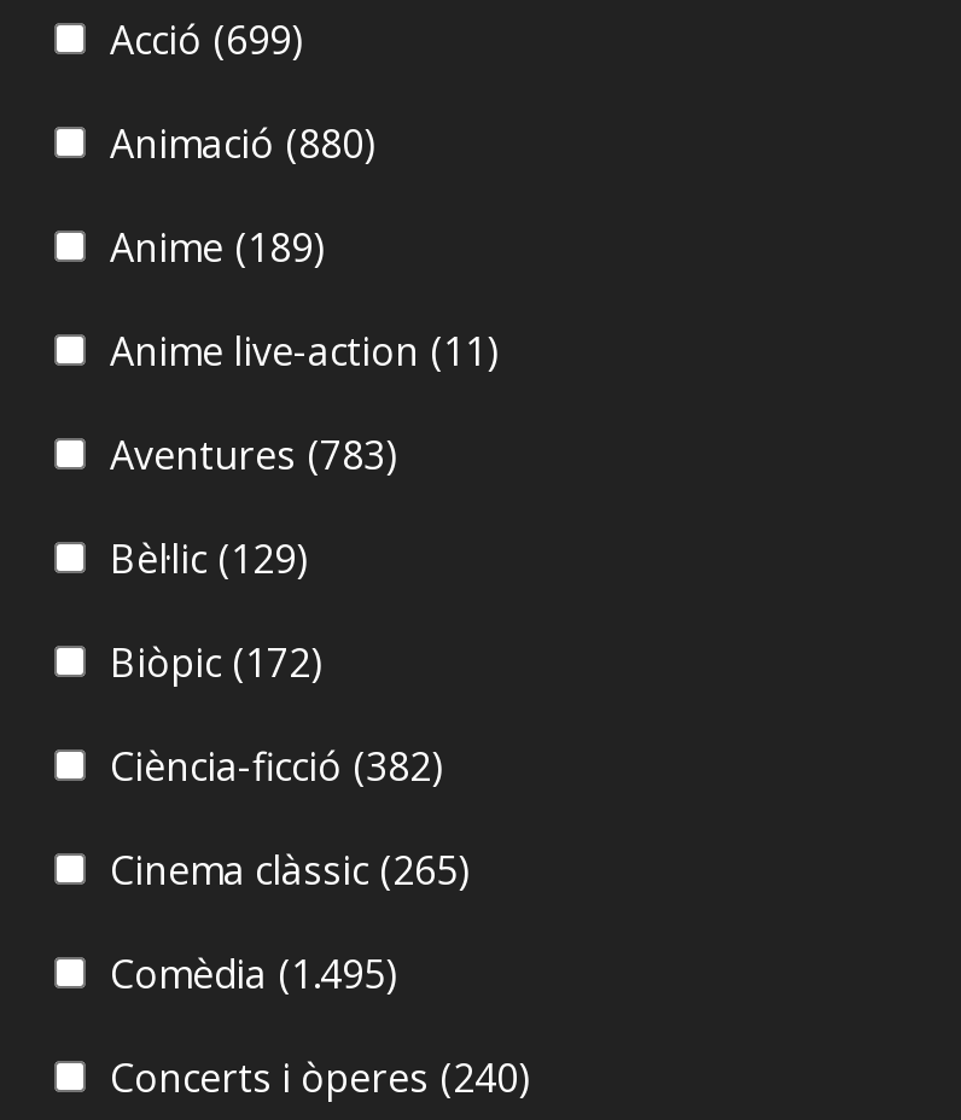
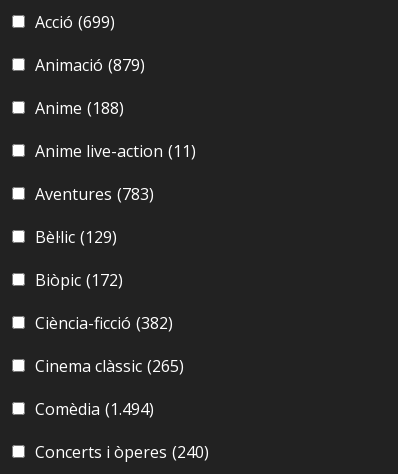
[110,117,375,170] Animació (880) -> [35,54,145,76] Animació (879)
[110,221,325,274] Anime (189) -> [35,97,124,119] Anime (188)
[110,947,397,1001] Comèdia (1.495) -> [35,398,154,420] Comèdia (1.494)

